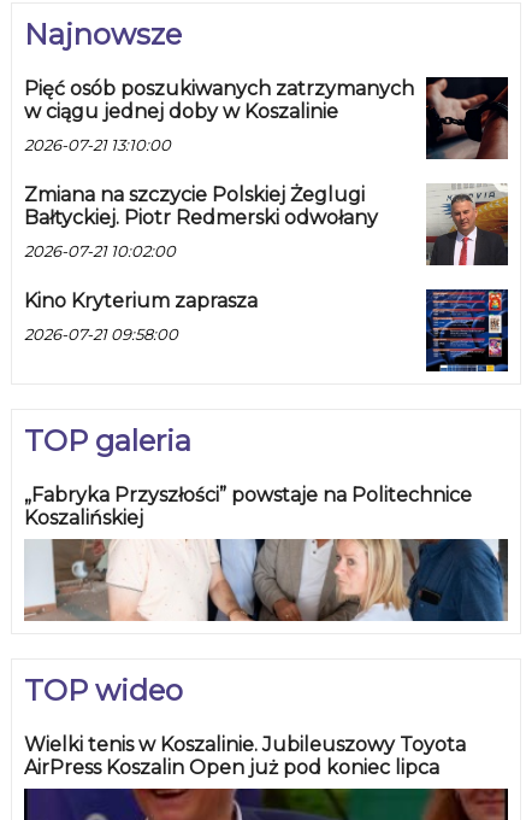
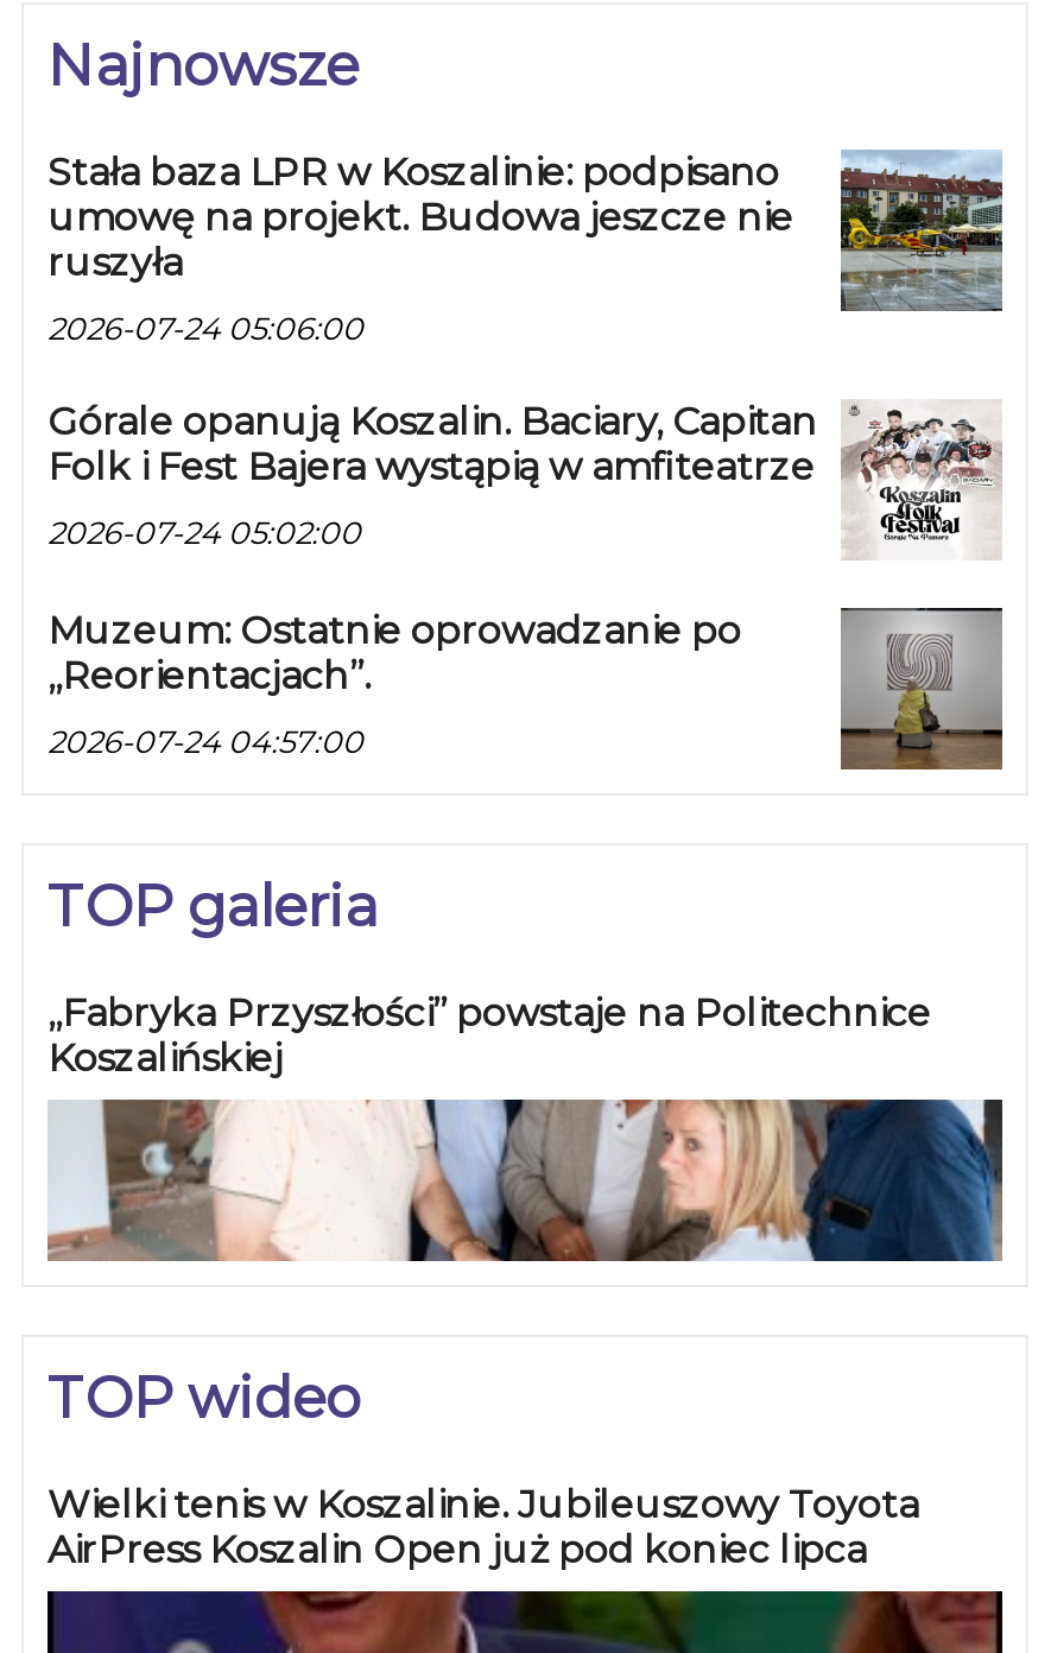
[24,76,509,160] [image] | Pięć osób poszukiwanych zatrzymanych | w ciągu jednej doby w Koszalinie -> [48,149,1005,313] [image] | Stała baza LPR w Koszalinie: podpisano | umowę na projekt. Budowa jeszcze nie | ruszyła
[24,135,171,154] 2026-07-21 13:10:00 -> [48,308,363,346] 2026-07-24 05:06:00
[24,183,509,266] [image] | Zmiana na szczycie Polskiej Żeglugi | Bałtyckiej. Piotr Redmerski odwołany -> [48,399,1002,560] [image] | Górale opanują Koszalin. Baciary, Capitan | Folk i Fest Bajera wystąpią w amfiteatrze
[24,241,176,260] 2026-07-21 10:02:00 -> [48,513,361,551] 2026-07-24 05:02:00
[24,289,258,312] Kino Kryterium zaprasza -> [48,608,741,698] Muzeum: Ostatnie oprowadzanie po | „Reorientacjach”.
[426,289,509,373] [image] -> [838,608,1005,772] [image]
[24,324,178,343] 2026-07-21 09:58:00 -> [48,722,363,760] 2026-07-24 04:57:00

